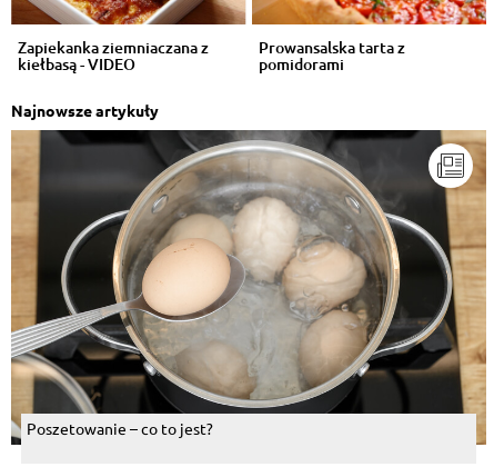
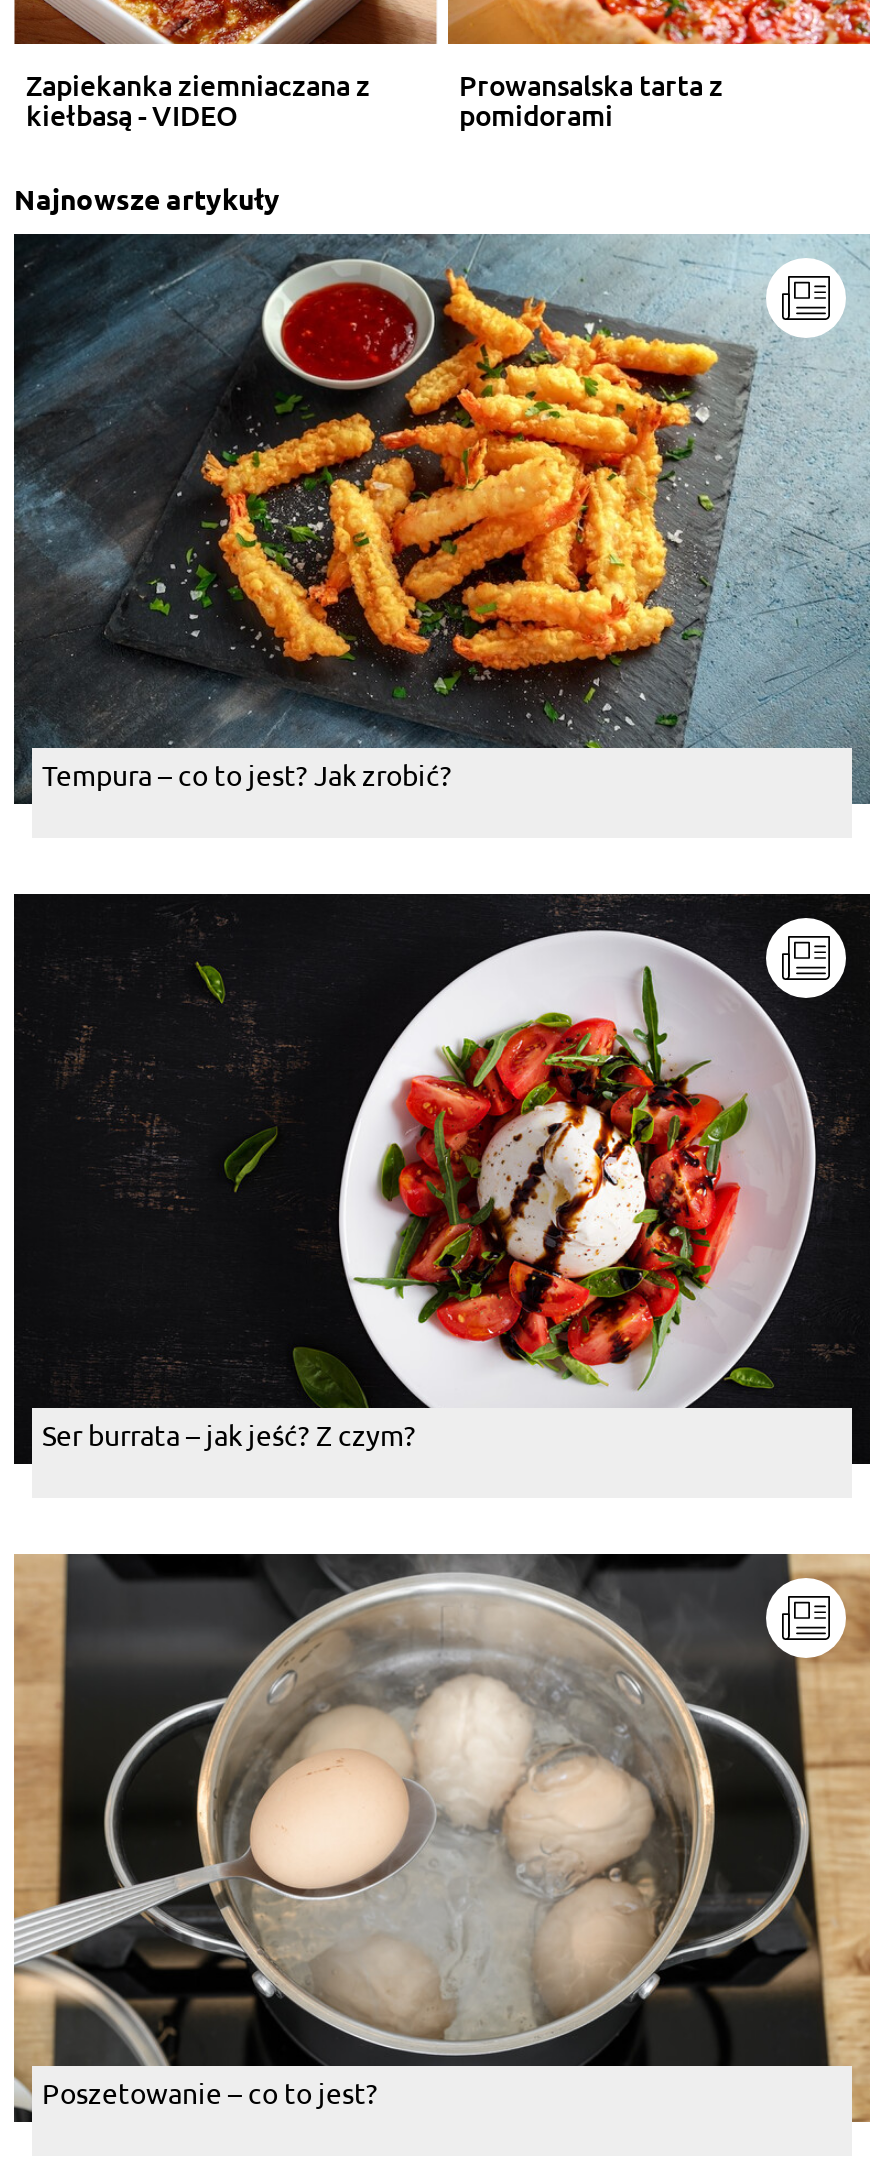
none -> [12,232,872,806] [image] | Tempura – co to jest? Jak zrobić?
none -> [12,892,872,1468] [image] | Ser burrata – jak jeść? Z czym?

